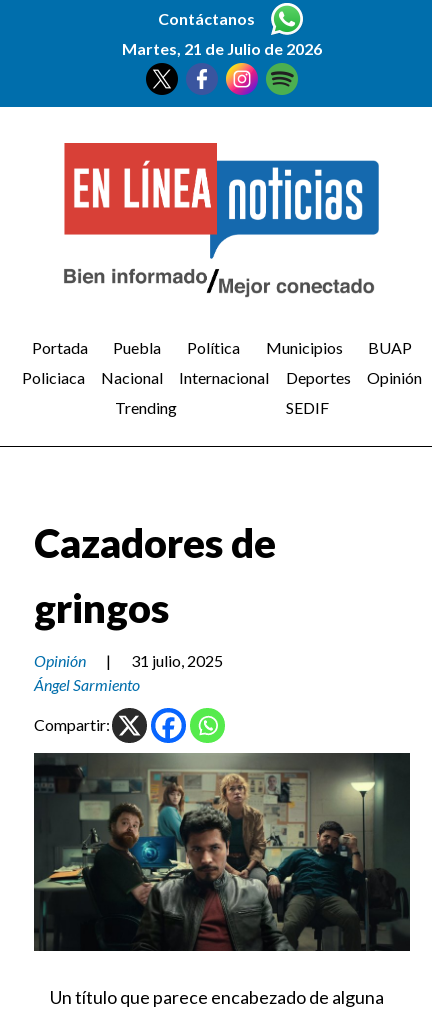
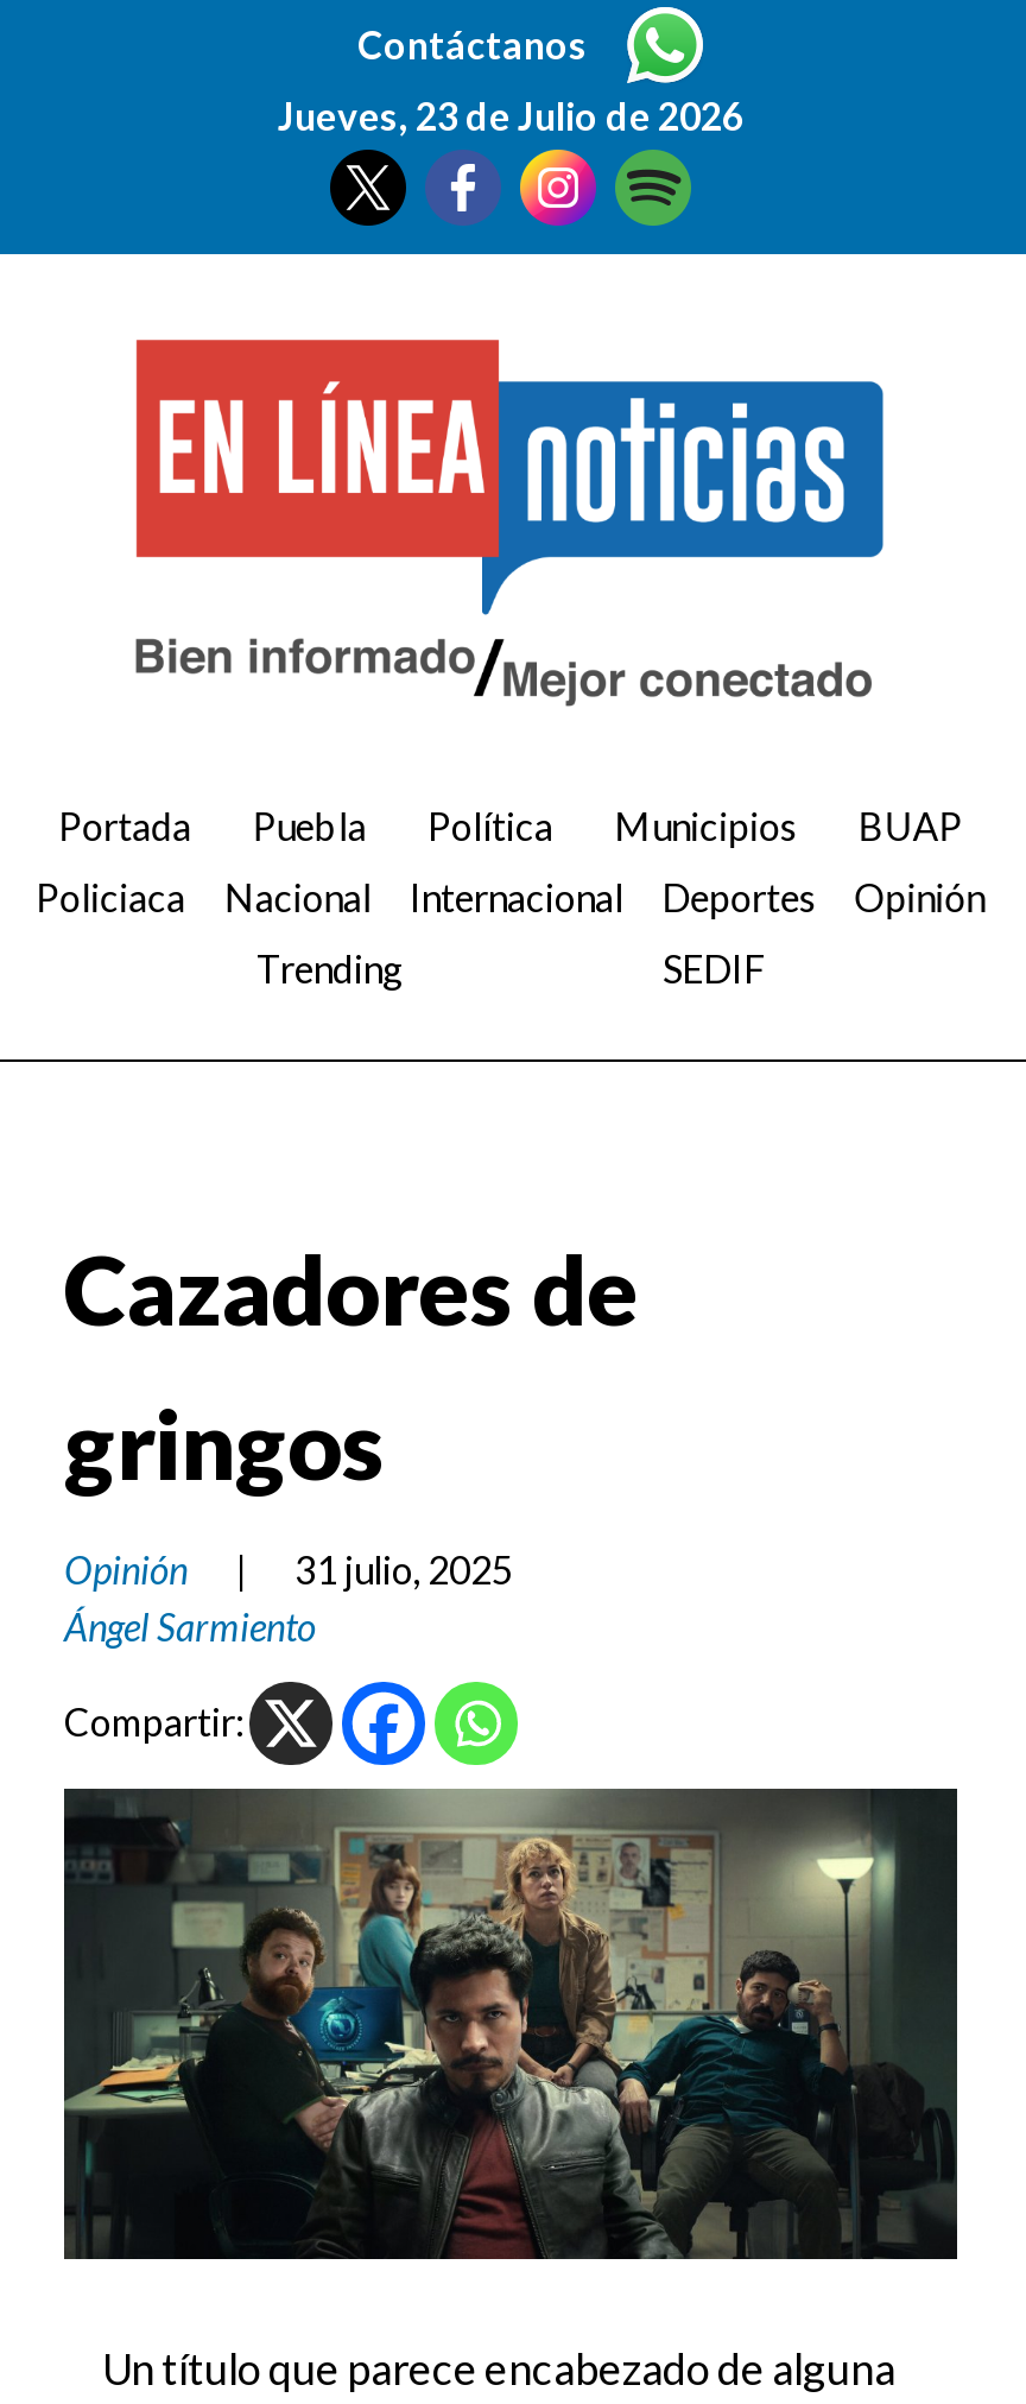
[122,39,322,58] Martes, 21 de Julio de 2026 -> [278,93,743,138] Jueves, 23 de Julio de 2026

